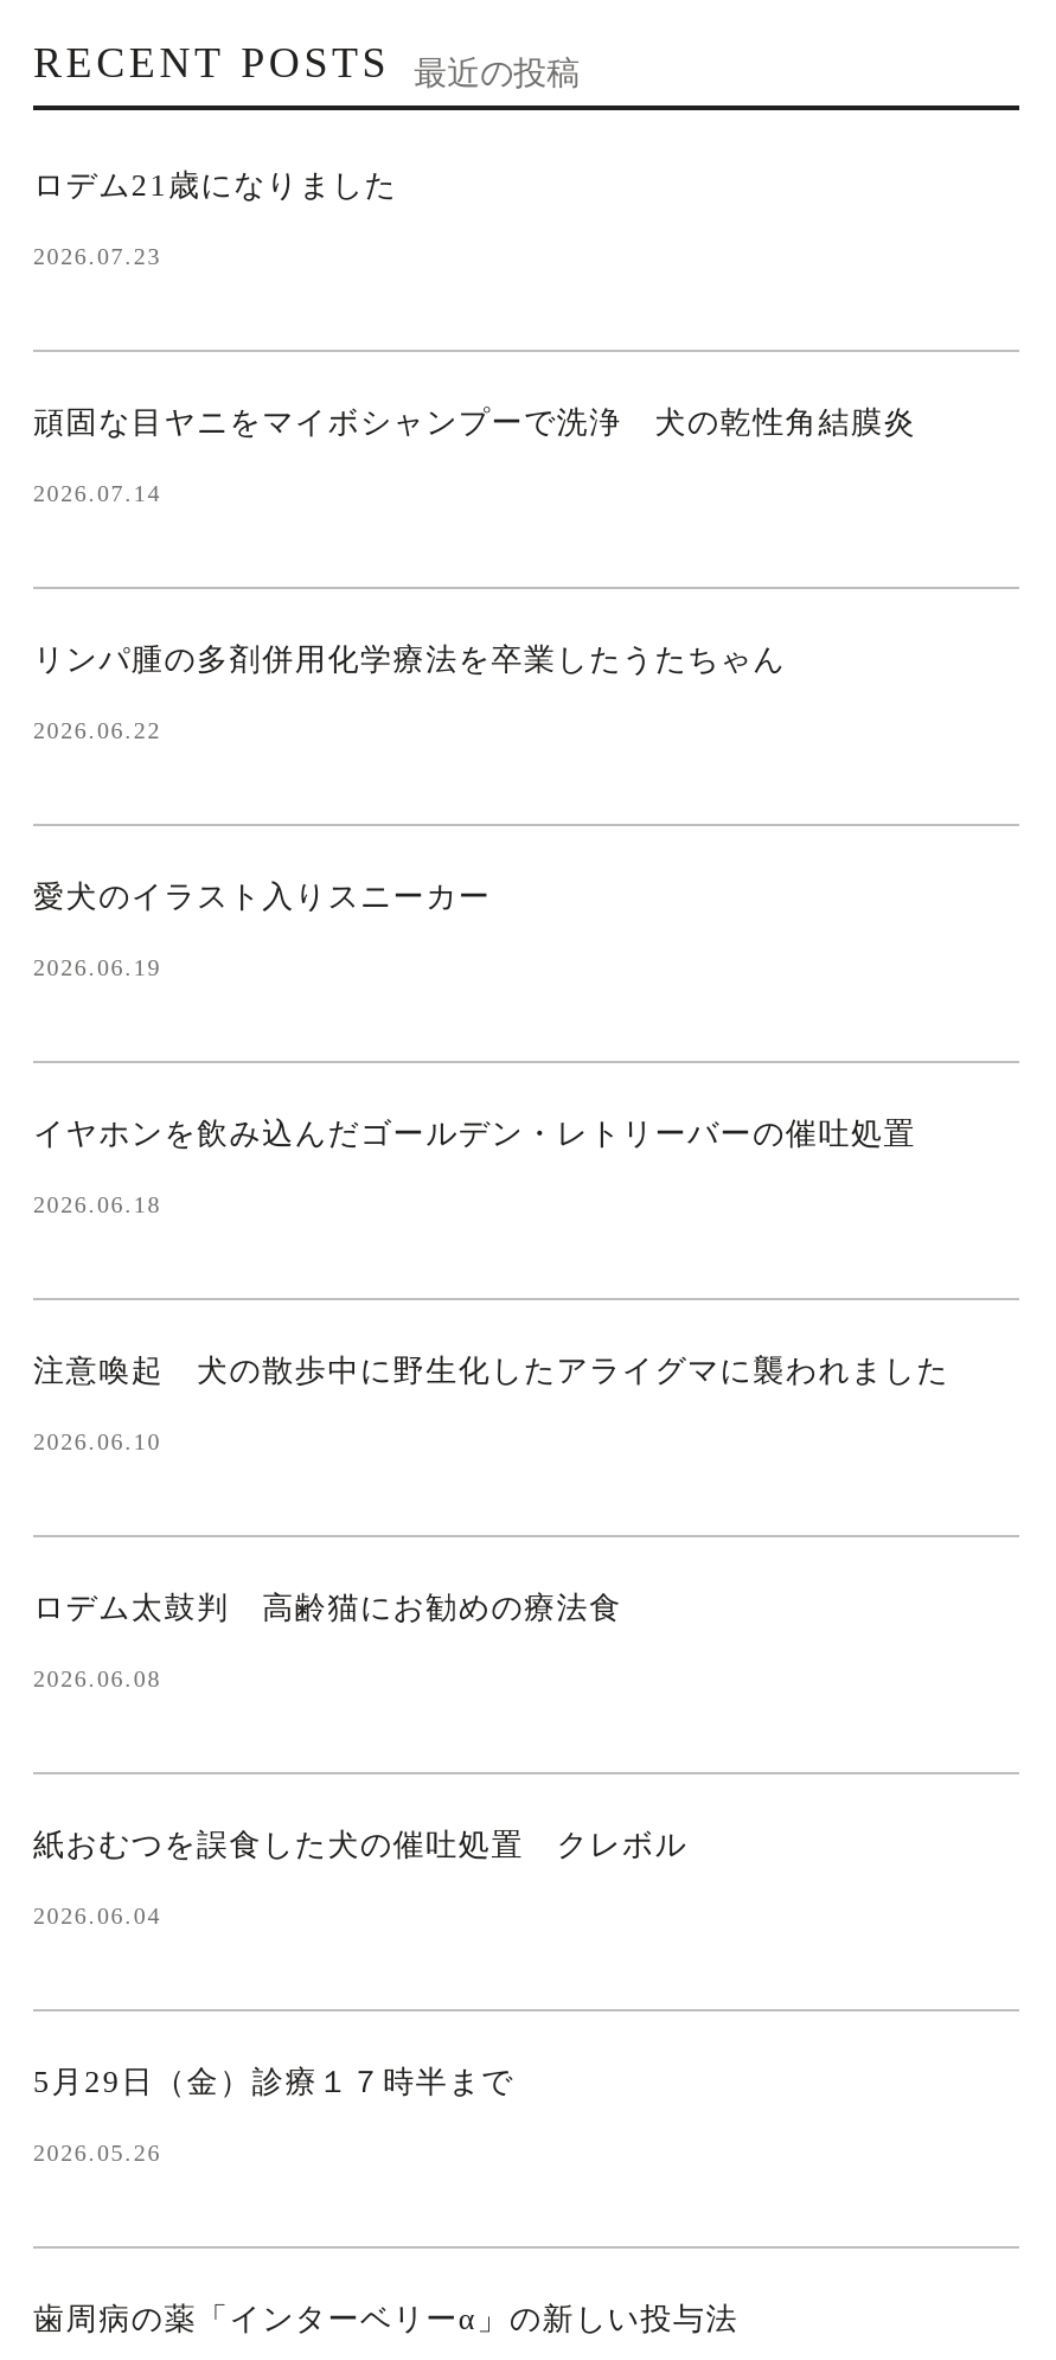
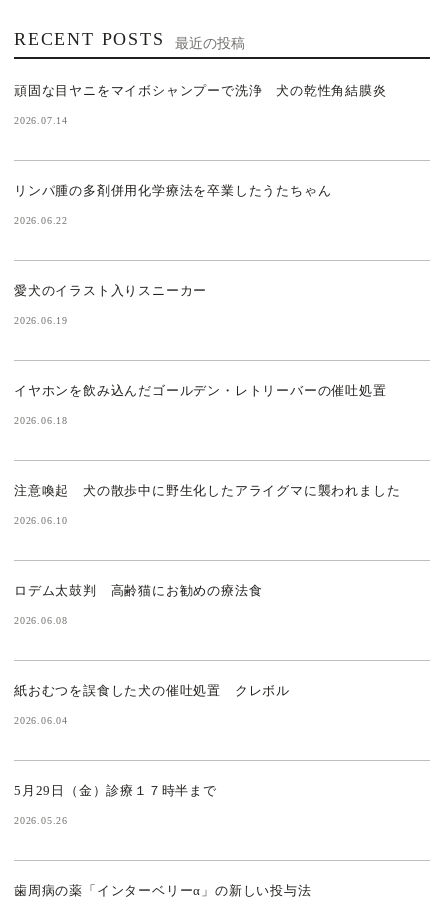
[33,167,397,269] ロデム21歳になりました | 2026.07.23 -> none

